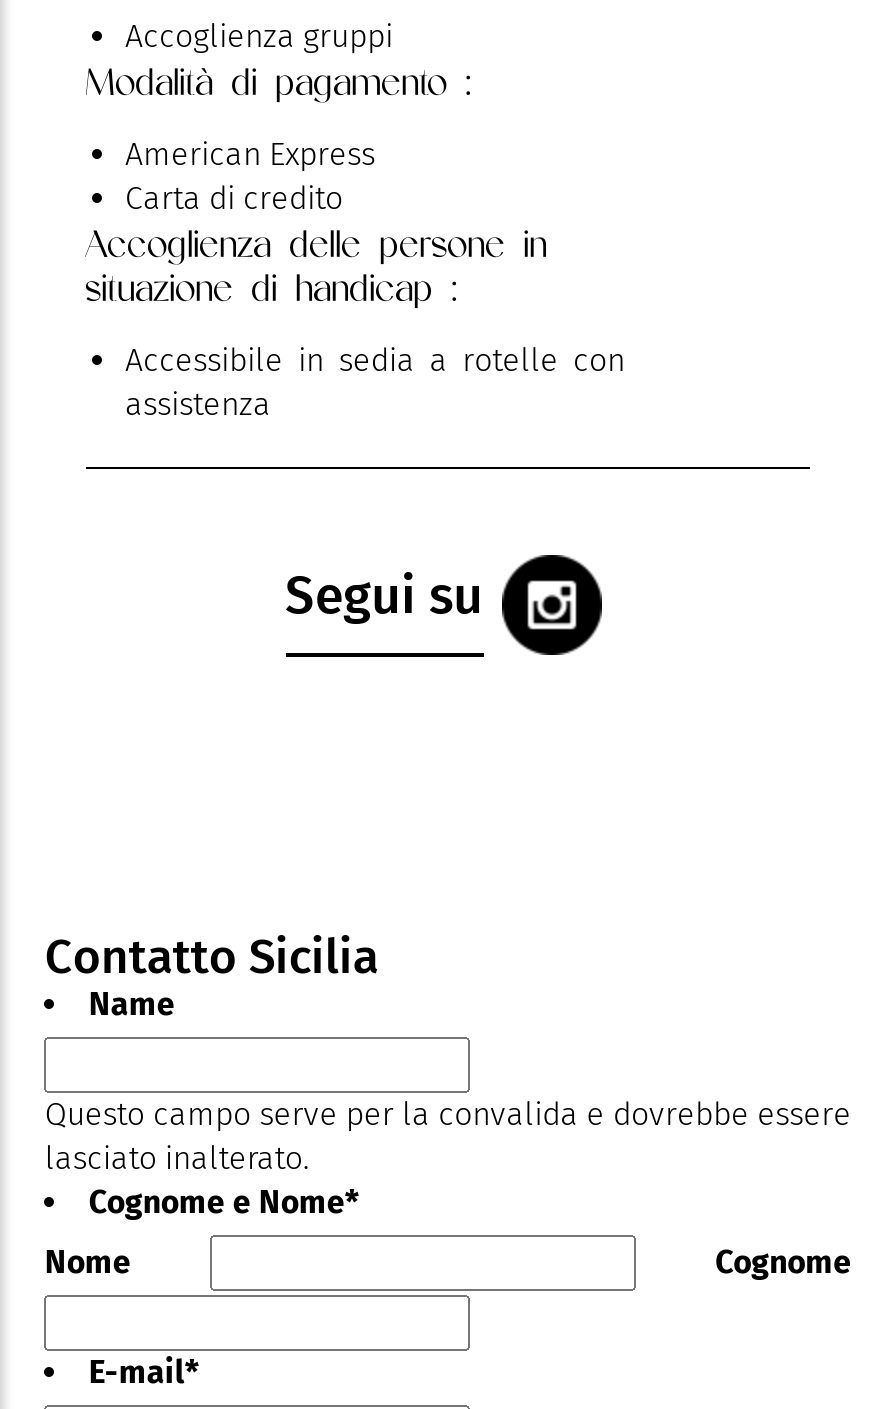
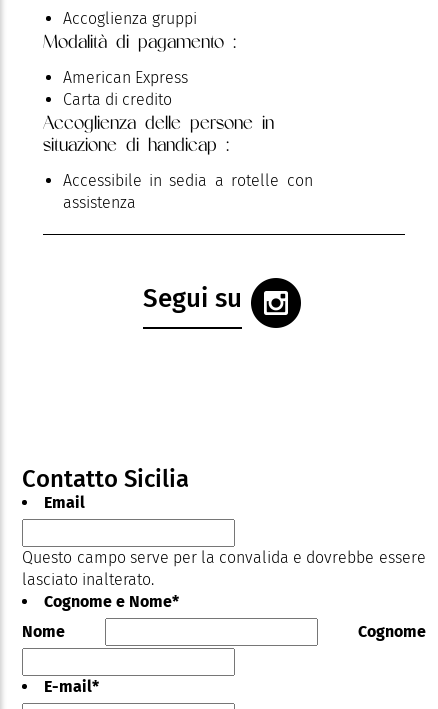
[89,985,175,1023] Name -> [44,493,85,512] Email

